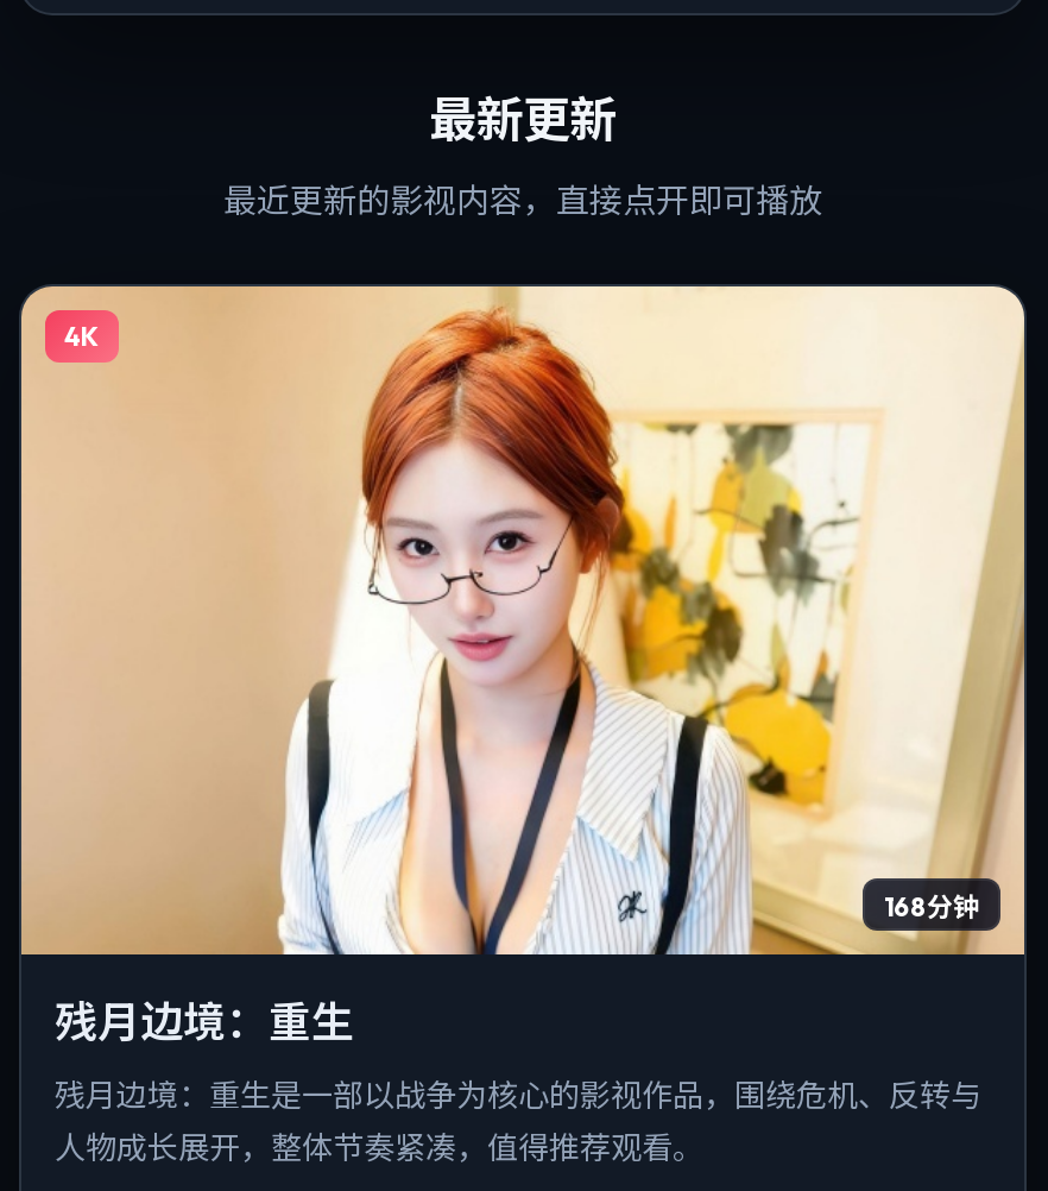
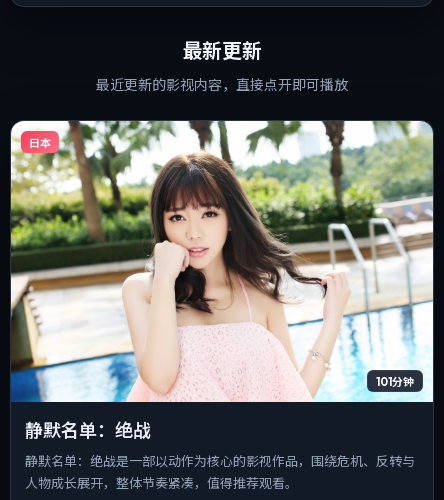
[19,283,1027,958] [image] | 4K -> [10,120,434,403] [image] | 日本
[884,891,979,925] 168分钟 -> [376,375,414,389] 101分钟
[55,996,354,1051] 残月边境：重生 -> [25,419,151,442] 静默名单：绝战
[55,1077,981,1115] 残月边境：重生是一部以战争为核心的影视作品，围绕危机、反转与 -> [25,453,415,469] 静默名单：绝战是一部以动作为核心的影视作品，围绕危机、反转与

